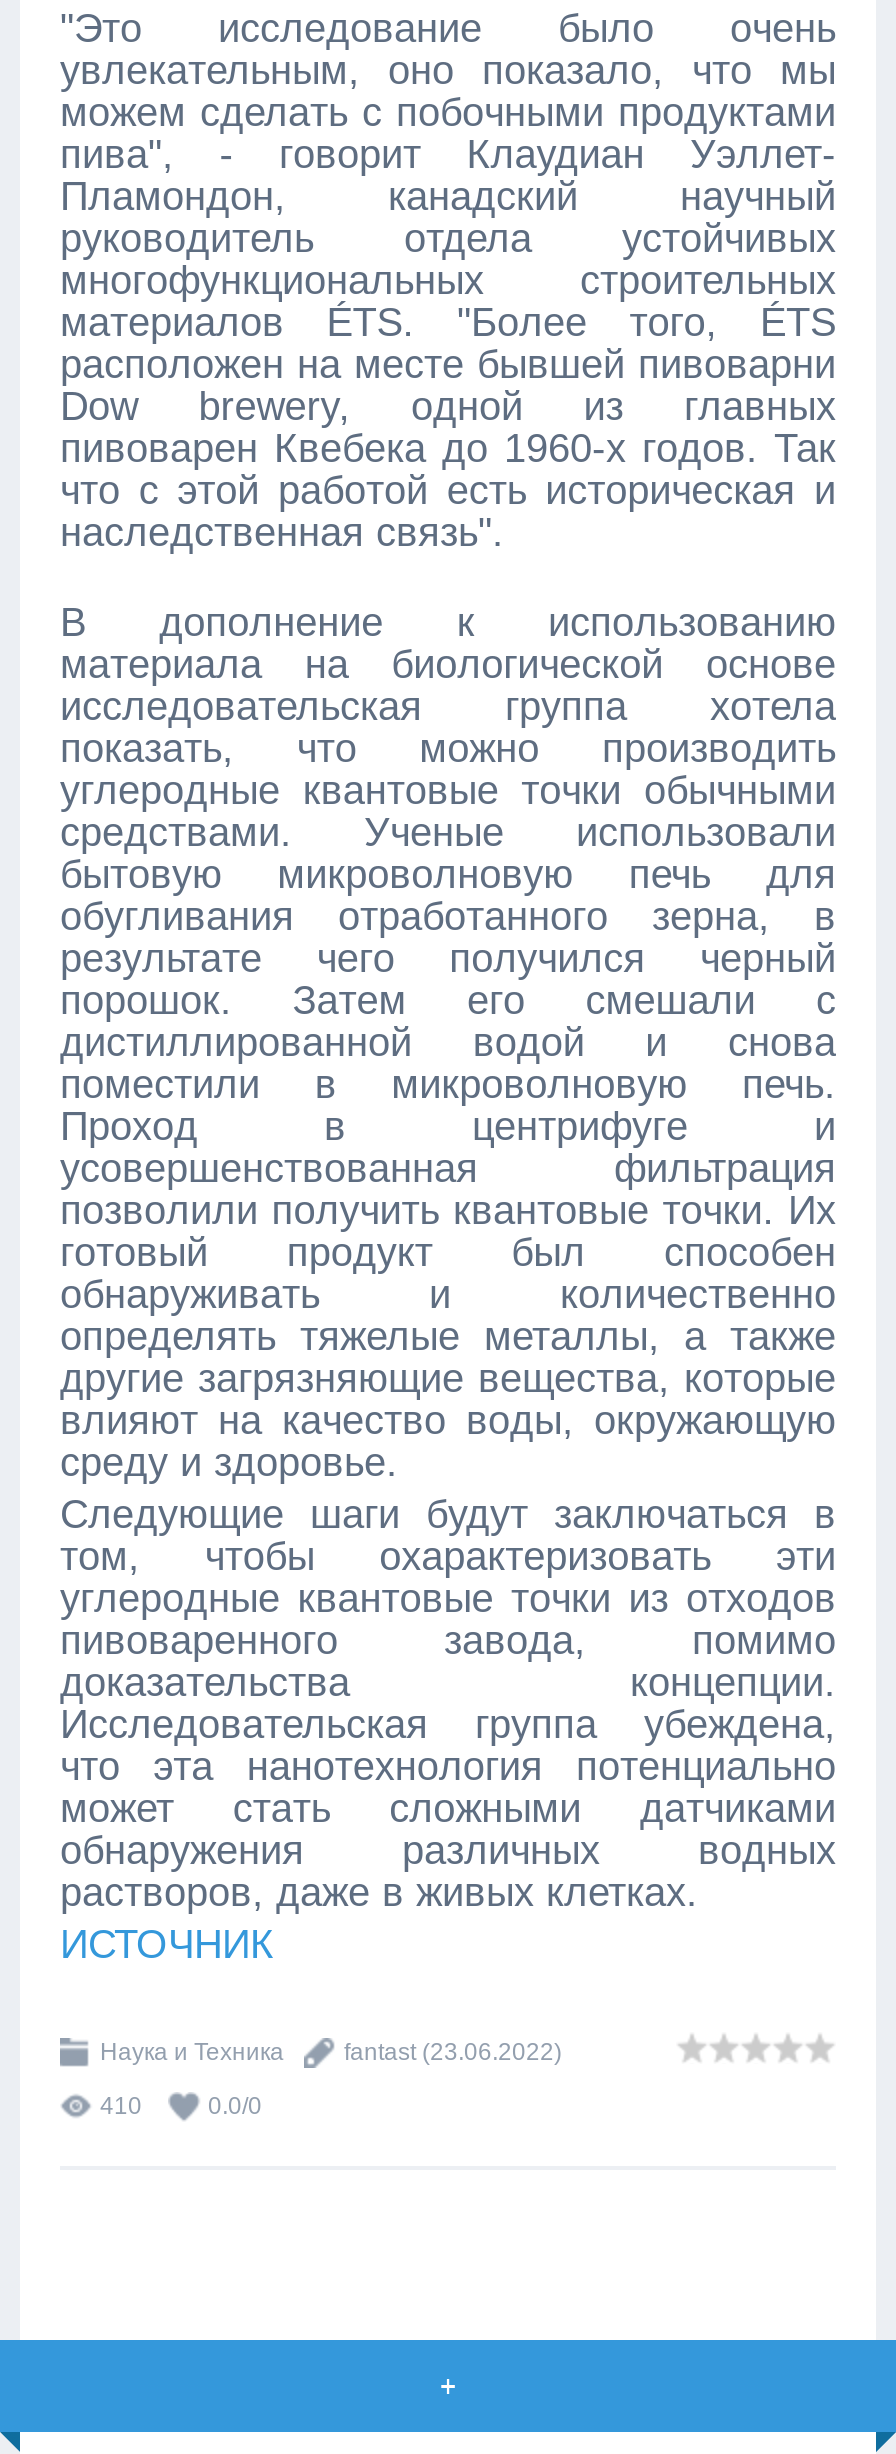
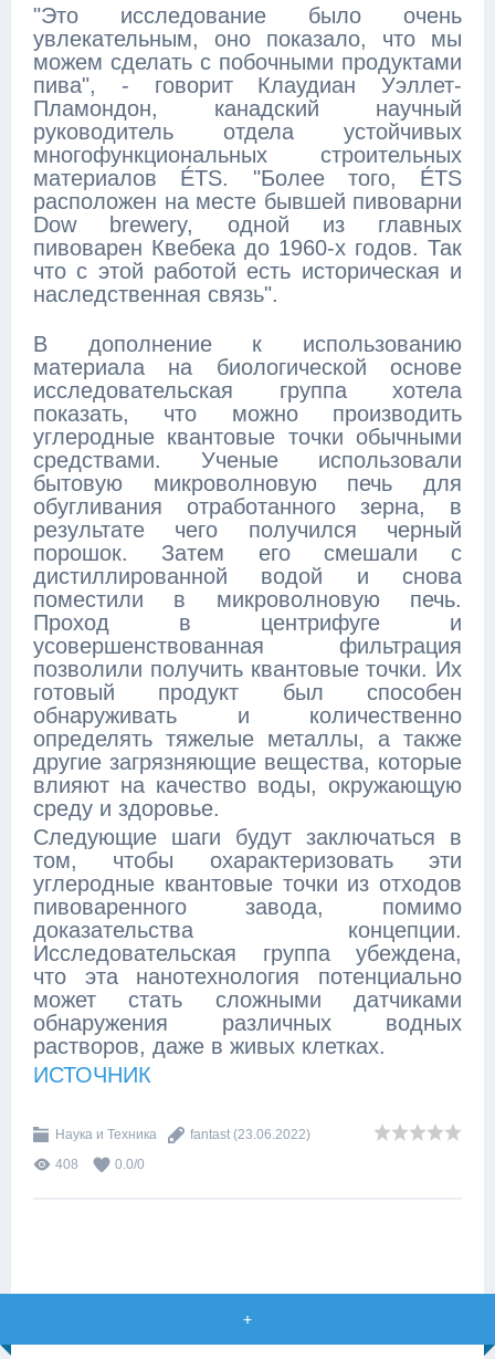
[100,2092,142,2120] 410 -> [55,1157,78,1172] 408

